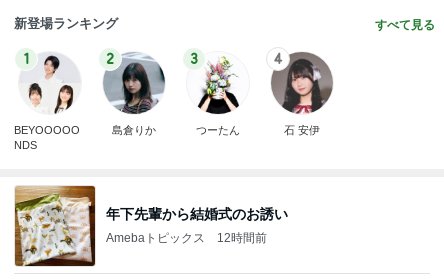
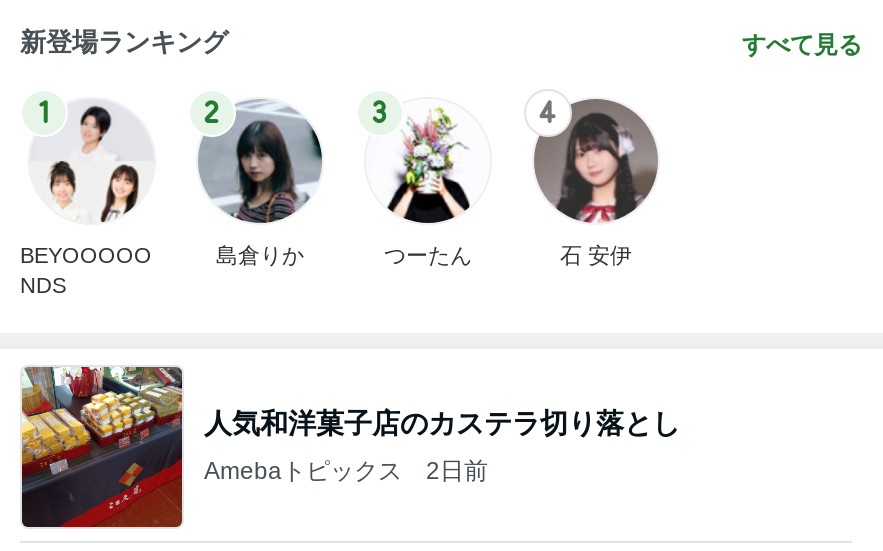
[14,185,288,267] [image] | 年下先輩から結婚式のお誘い -> [20,365,680,527] [image] | 人気和洋菓子店のカステラ切り落とし
[106,230,267,244] Amebaトピックス 12時間前 -> [204,456,488,484] Amebaトピックス 2日前

